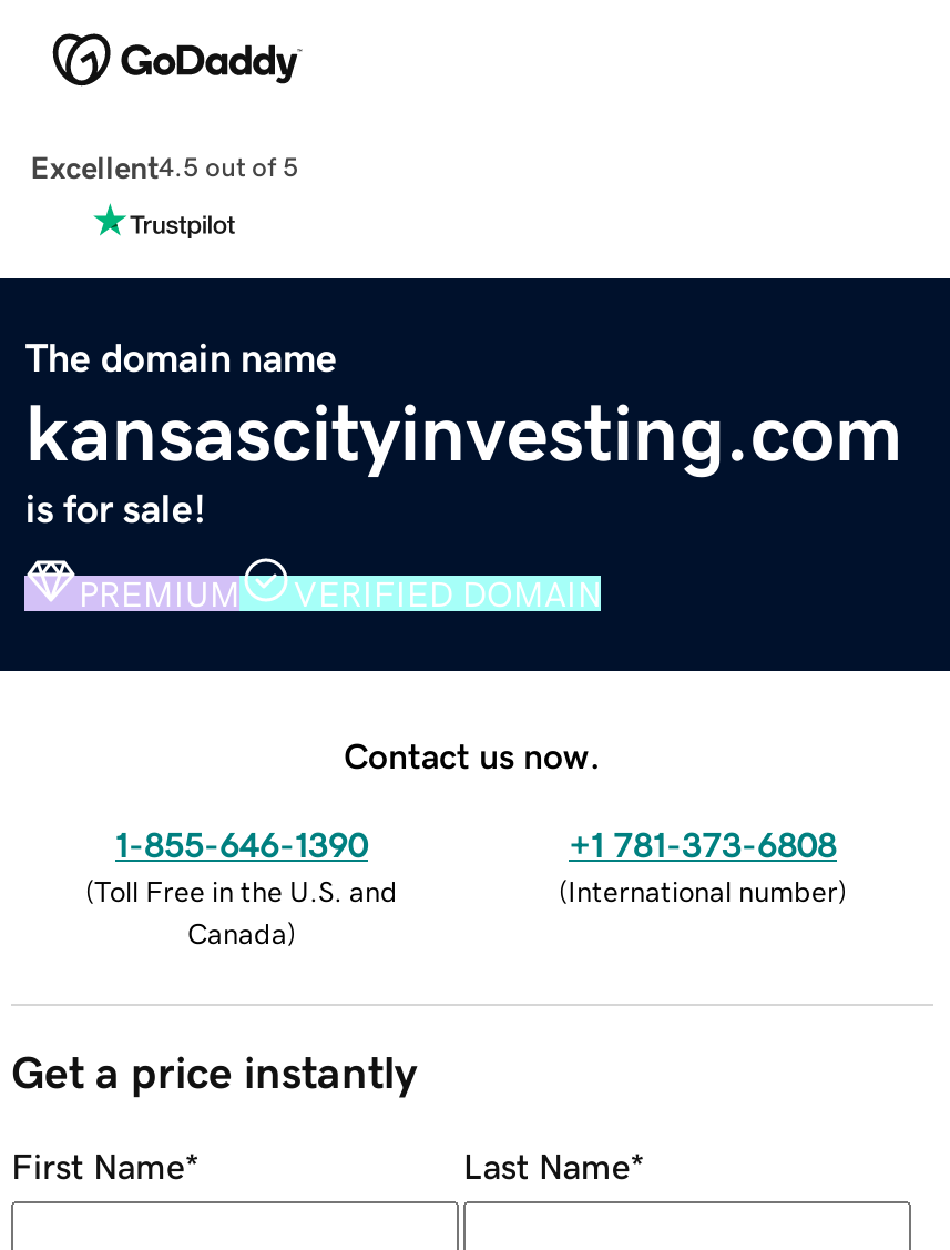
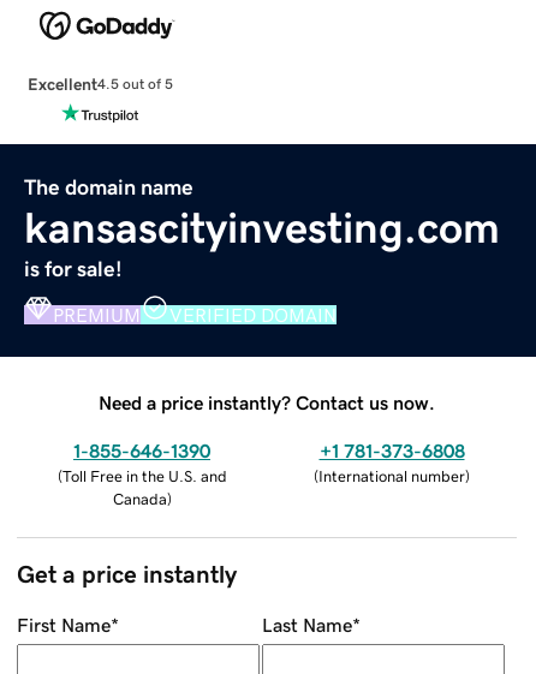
[344,737,601,772] Contact us now. -> [99,392,435,412] Need a price instantly? Contact us now.

